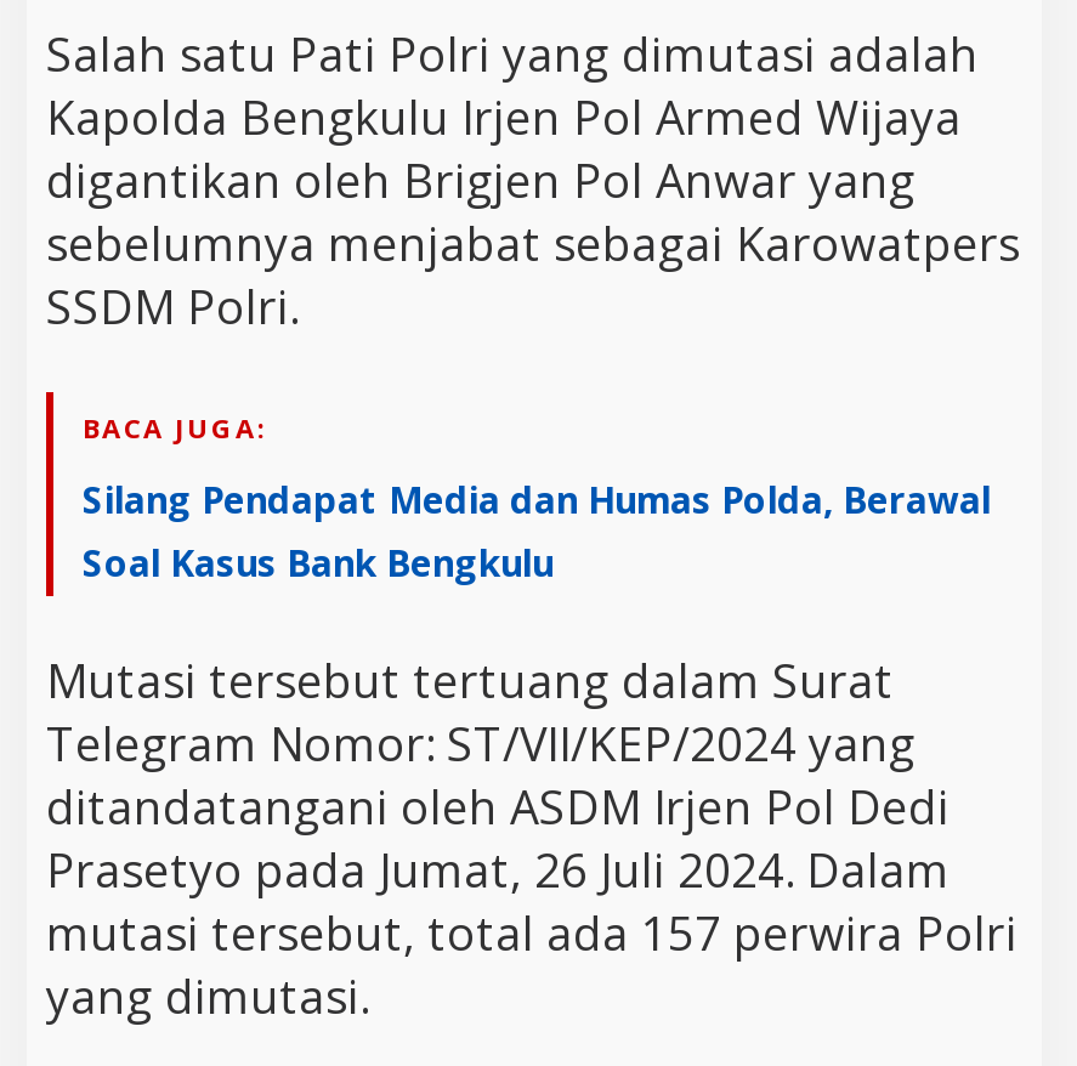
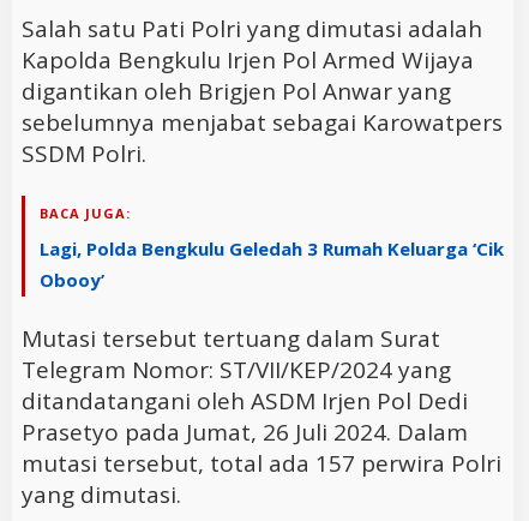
[83,475,991,587] Silang Pendapat Media dan Humas Polda, Berawal | Soal Kasus Bank Bengkulu -> [40,236,504,291] Lagi, Polda Bengkulu Geledah 3 Rumah Keluarga ‘Cik | Obooy’

